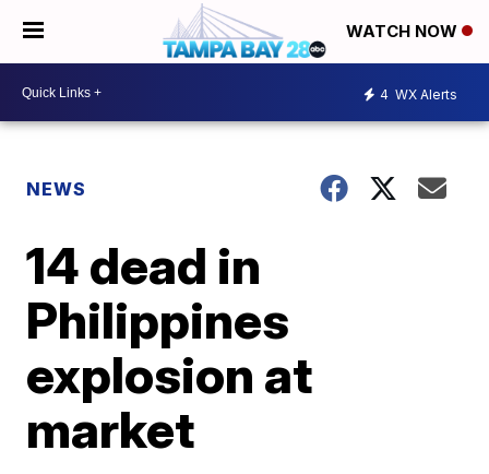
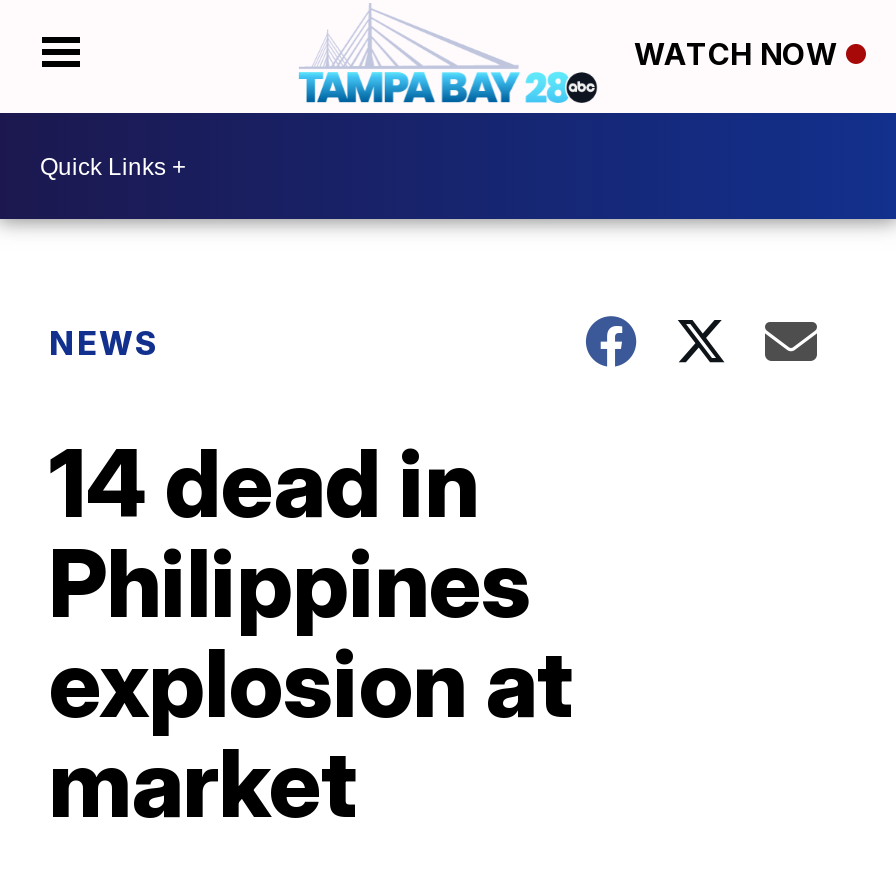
[380,86,457,102] 4 WX Alerts -> none

